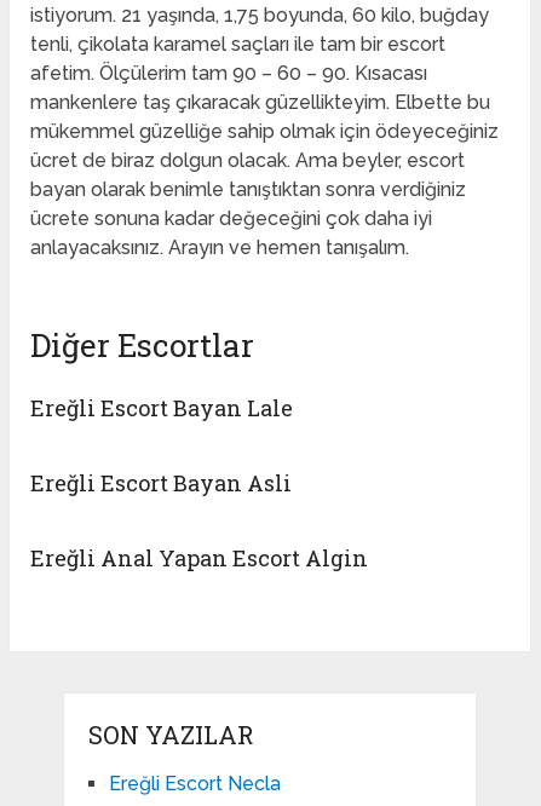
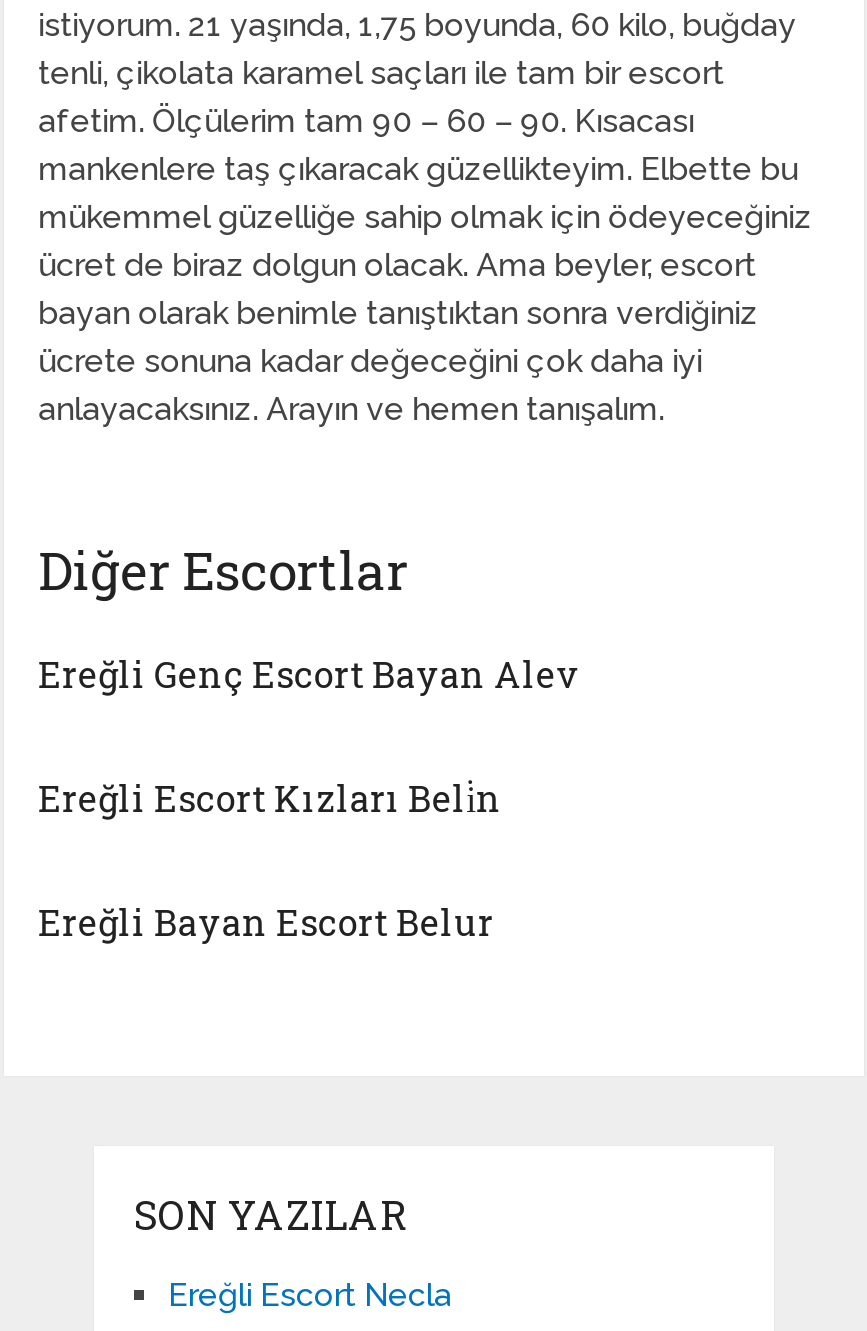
[30,394,293,423] Ereğli Escort Bayan Lale -> [38,650,580,698] Ereğli Genç Escort Bayan Alev
[30,469,292,498] Ereğli Escort Bayan Asli -> [38,774,502,822] Ereğli Escort Kızları Beli̇n
[30,544,368,573] Ereğli Anal Yapan Escort Algin -> [38,898,494,946] Ereğli Bayan Escort Belur

